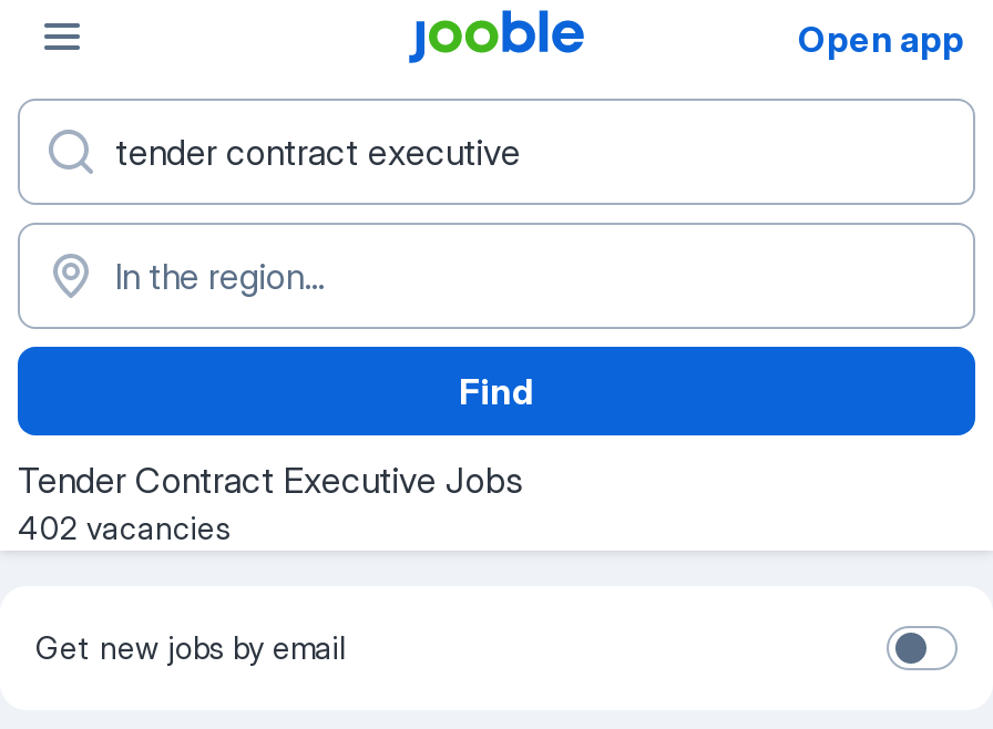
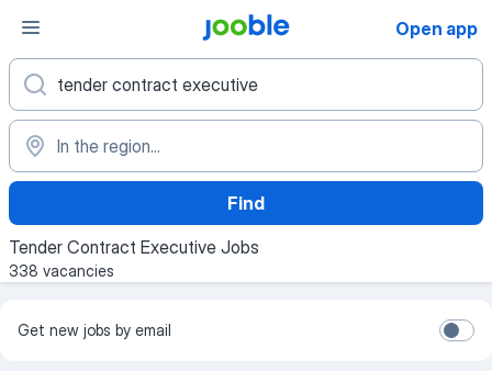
[18,509,231,546] 402 vacancies -> [9,261,114,280] 338 vacancies

